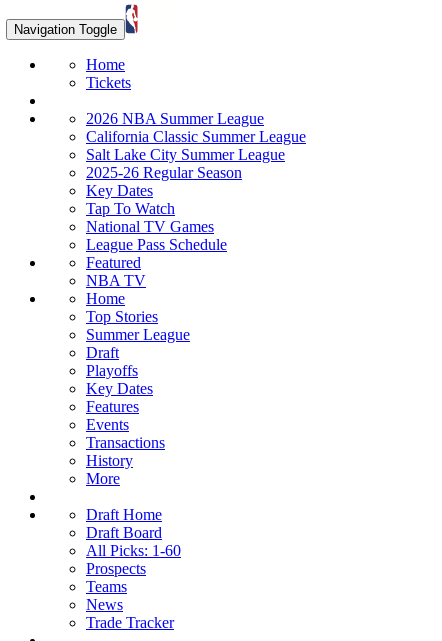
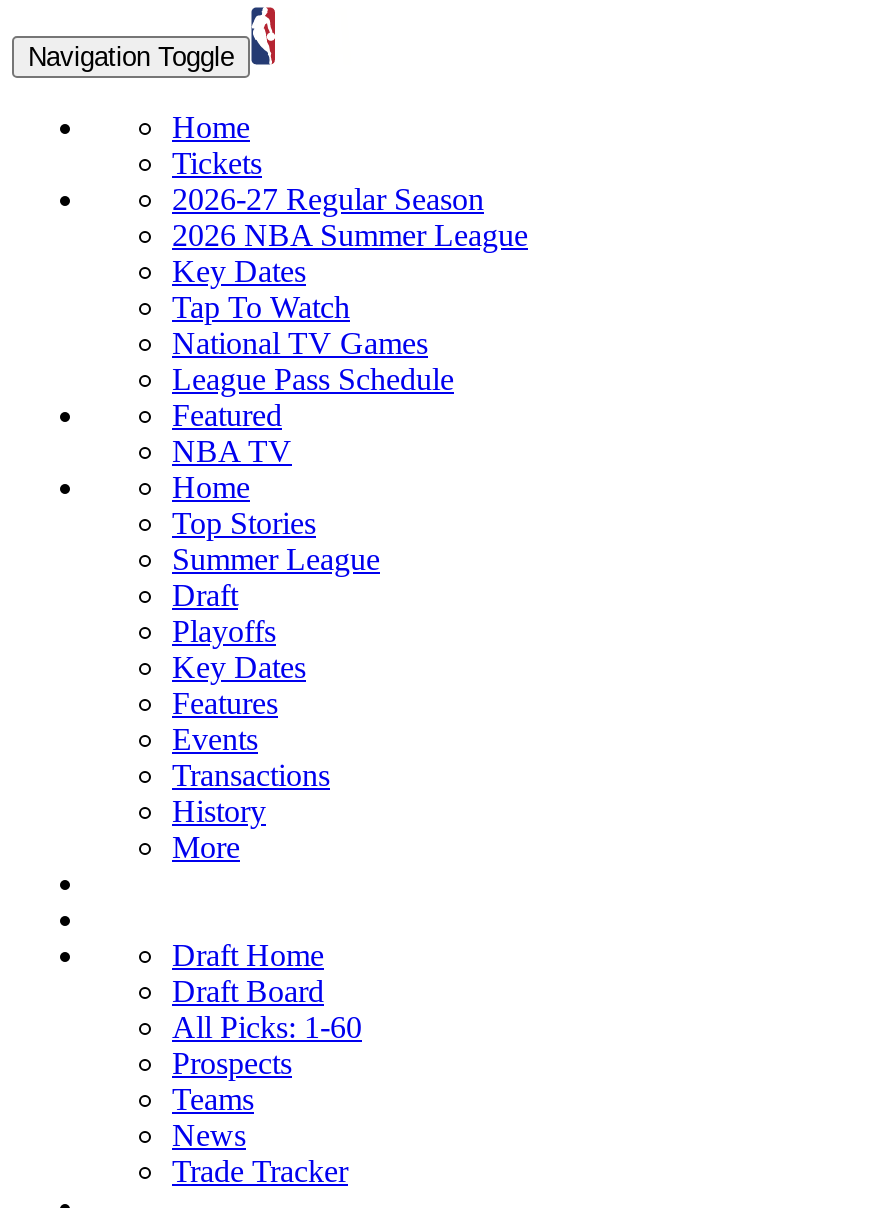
none -> [172,182,484,216] 2026-27 Regular Season
[86,128,306,181] California Classic Summer League | Salt Lake City Summer League | 2025-26 Regular Season -> none
moved [86,182,227,487] -> [172,254,454,864]: Key Dates | Tap To Watch | National TV Games | ... | History | More

